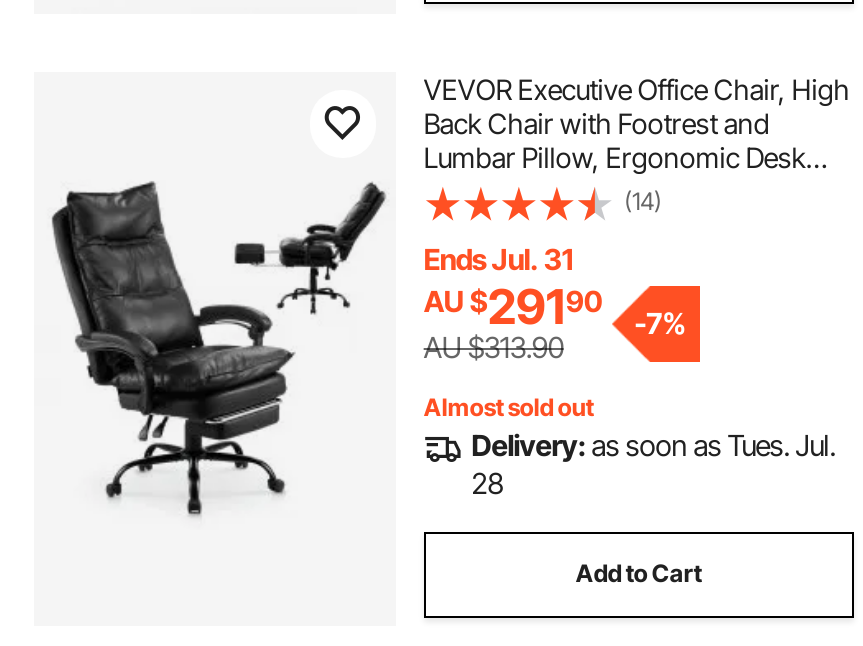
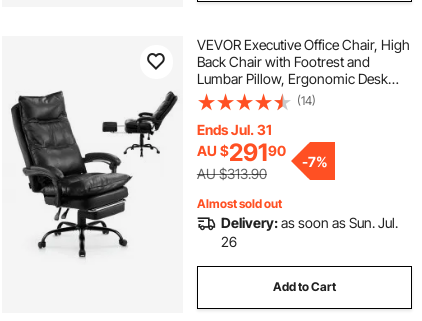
[471,429,835,463] Delivery: as soon as Tues. Jul. -> [221,214,398,231] Delivery: as soon as Sun. Jul.
[471,467,503,501] 28 -> [221,233,237,250] 26

